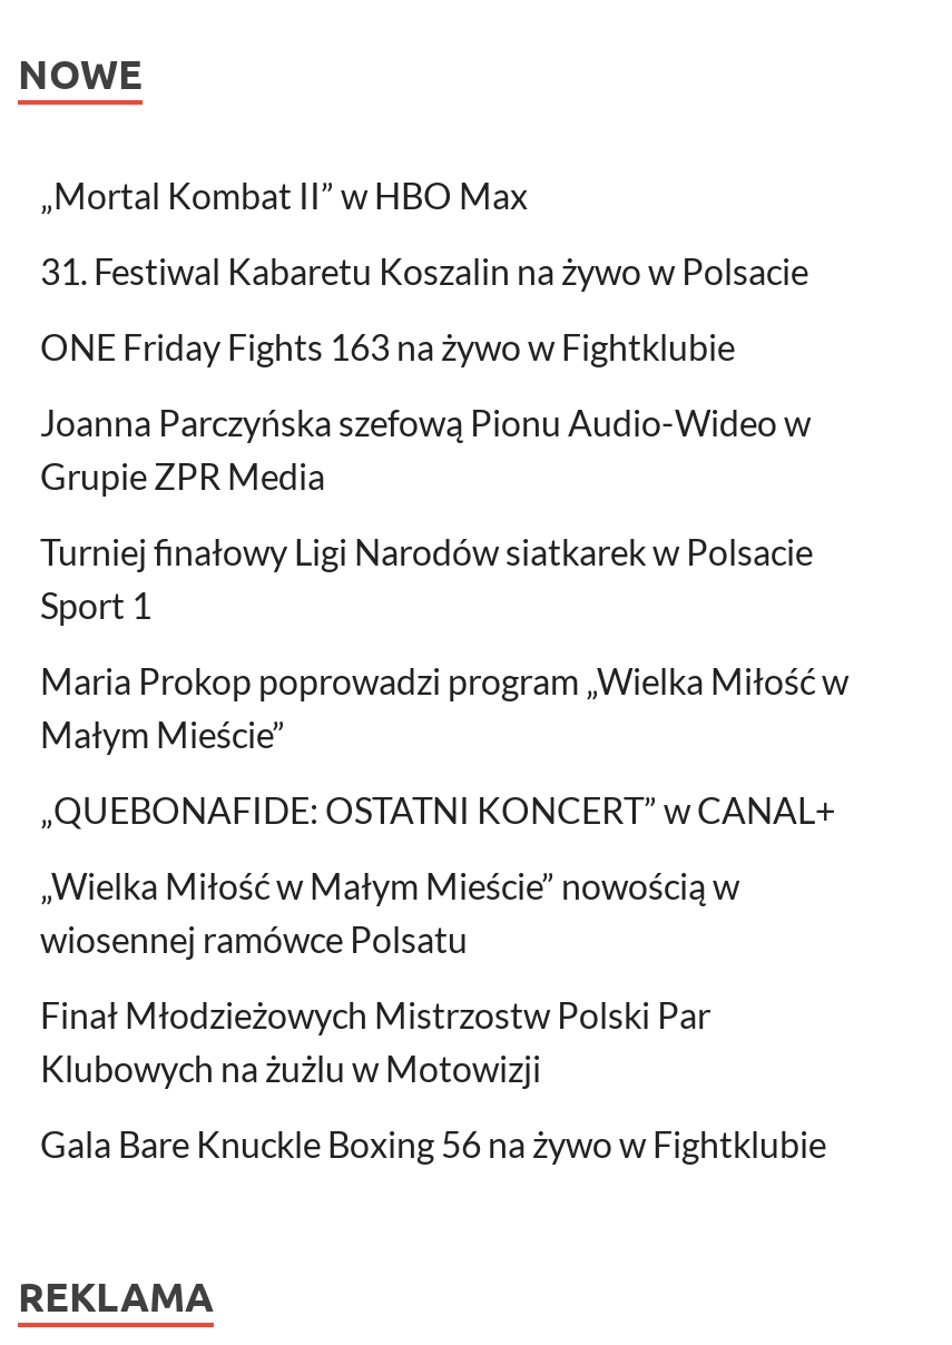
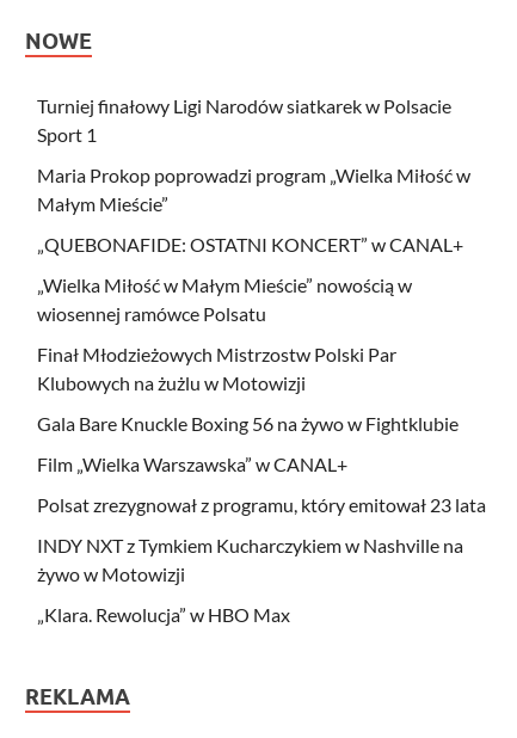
[40,173,811,496] „Mortal Kombat II” w HBO Max | 31. Festiwal Kabaretu Koszalin na żywo w Polsacie | ONE Friday Fights 163 na żywo w Fightklubie | Joanna Parczyńska szefową Pionu Audio-Wideo w | Grupie ZPR Media -> none
moved [40,529,848,1164] -> [37,94,470,434]: Turniej finałowy Ligi Narodów siatkarek w Polsacie | Sport 1 | Maria Prokop poprowadzi program „Wielka Miłość w | ... | Klubowych na żużlu w Motowizji | Gala Bare Knuckle Boxing 56 na żywo w Fightklubie
none -> [37,452,486,625] Film „Wielka Warszawska” w CANAL+ | Polsat zrezygnował z programu, który emitował 23 lata | INDY NXT z Tymkiem Kucharczykiem w Nashville na | żywo w Motowizji | „Klara. Rewolucja” w HBO Max

